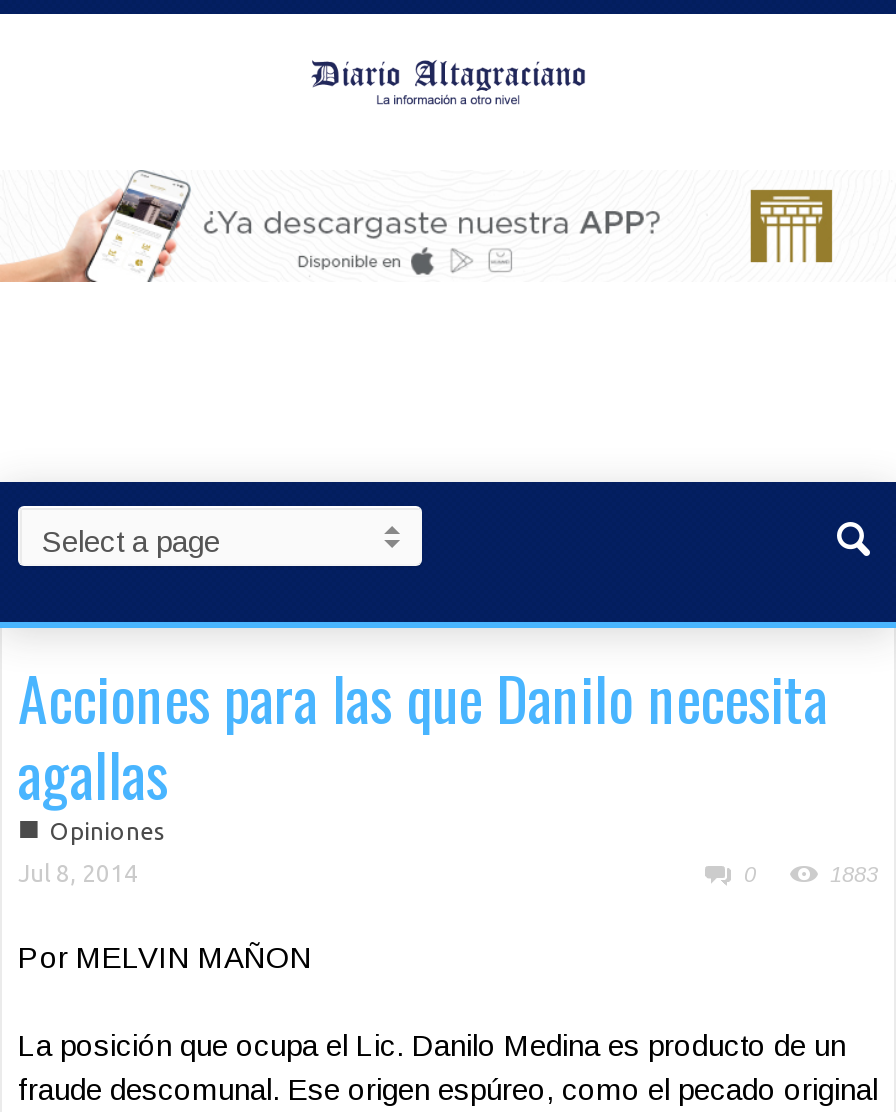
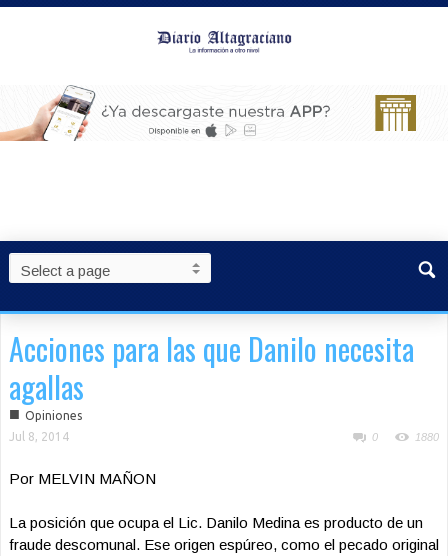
[830,862,878,886] 1883 -> [415,431,439,443] 1880

